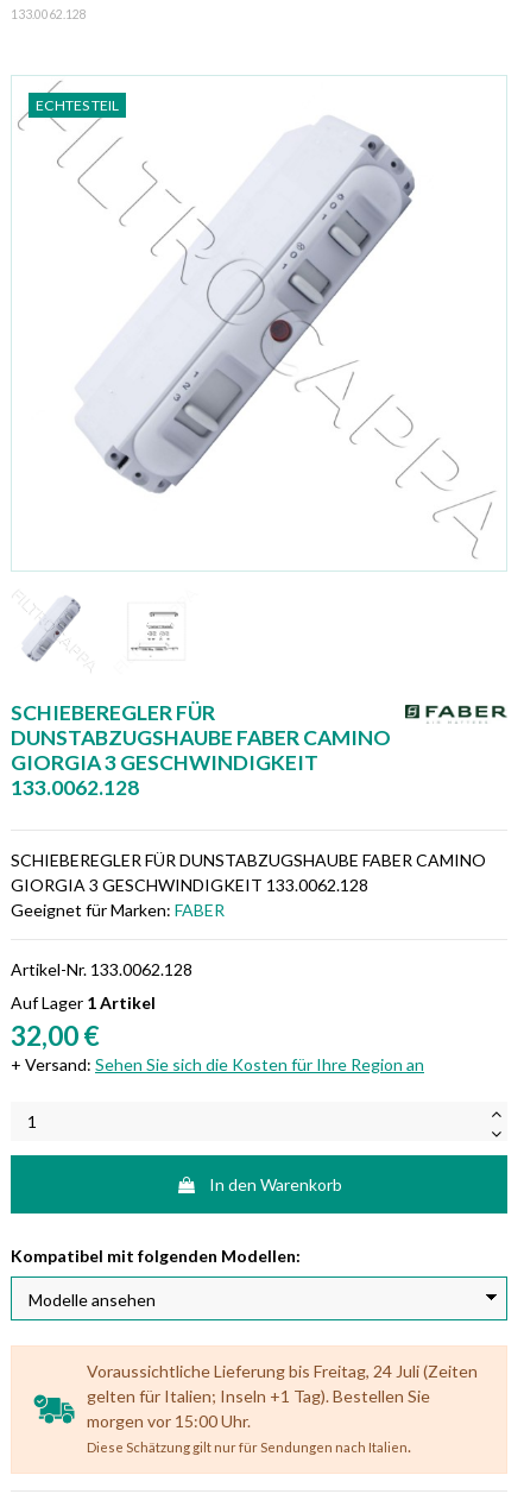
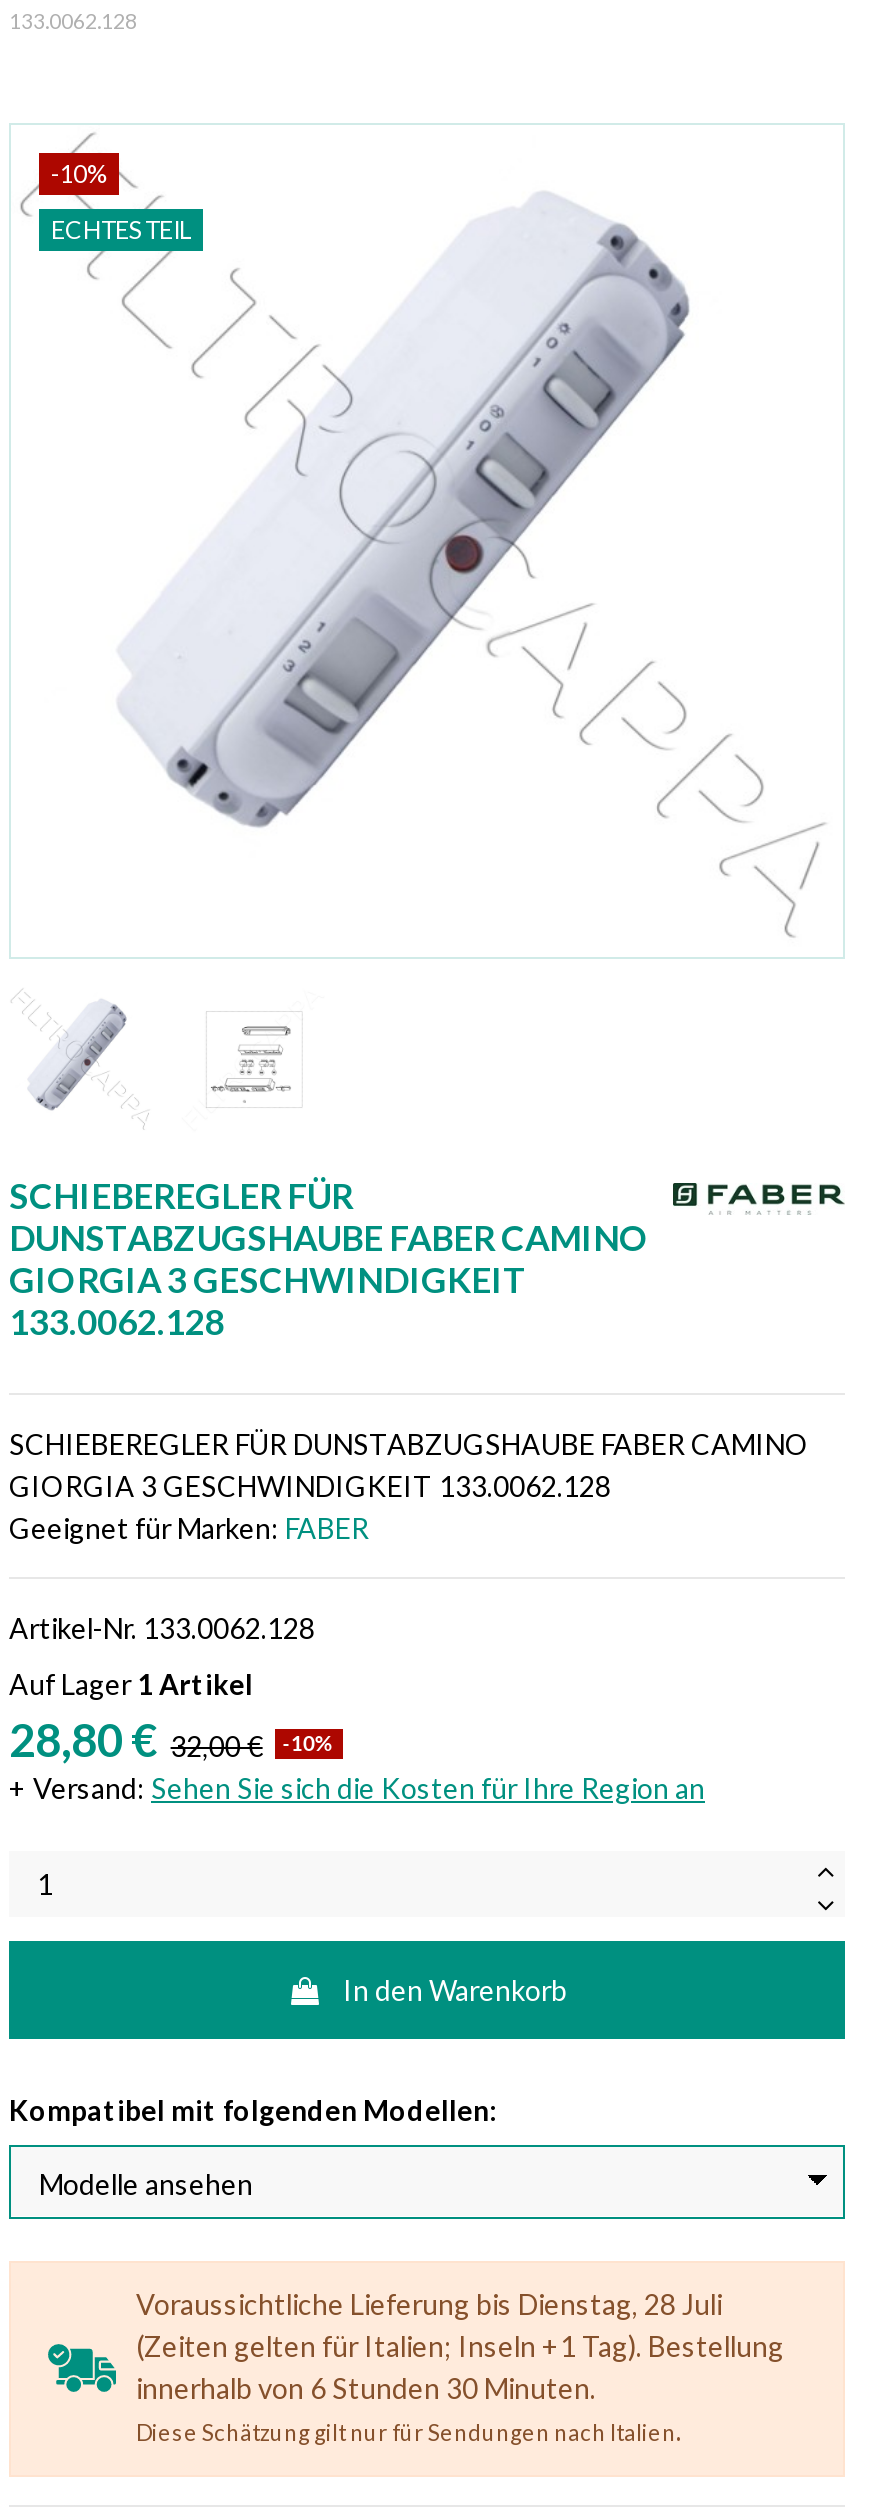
none -> [51,159,107,189] -10%
moved [36,96,119,114] -> [51,215,191,245]: ECHTES TEIL
[11,1019,100,1052] 32,00 € -> [9,1712,335,1766] 28,80 € 32,00 € | -10%
[86,1361,477,1431] Voraussichtliche Lieferung bis Freitag, 24 Juli (Zeiten | gelten für Italien; Inseln +1 Tag). Bestellen Sie | morgen vor 15:00 Uhr. -> [136,2287,784,2405] Voraussichtliche Lieferung bis Dienstag, 28 Juli | (Zeiten gelten für Italien; Inseln +1 Tag). Bestellung | innerhalb von 6 Stunden 30 Minuten.

